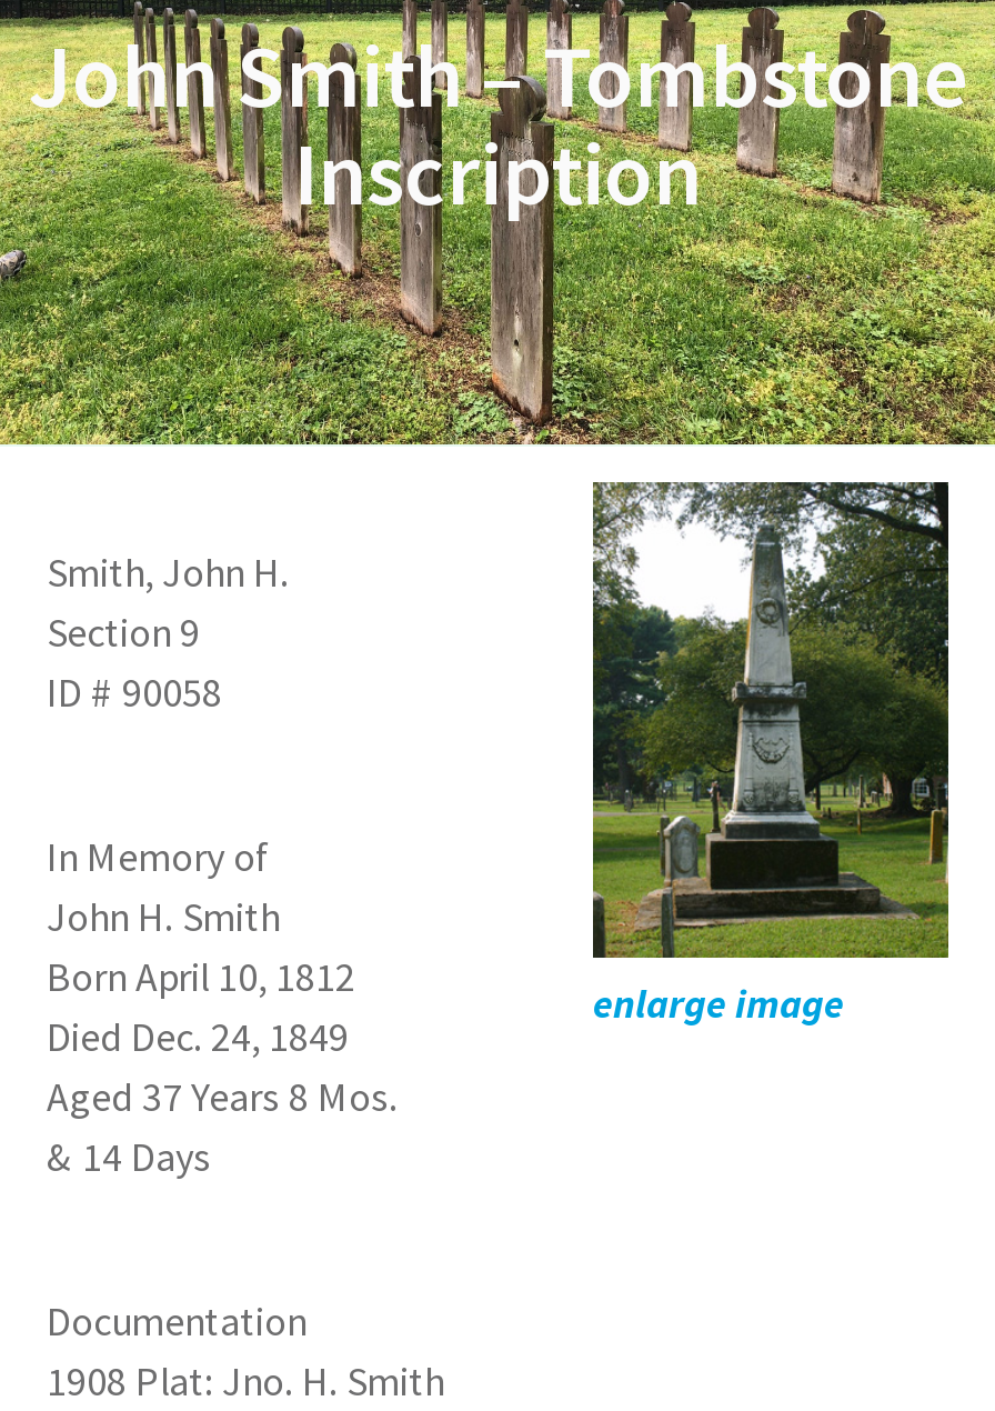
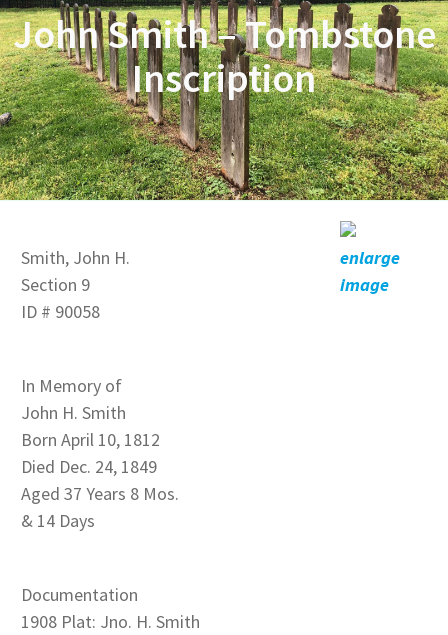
[591,480,951,960] [image] -> none

